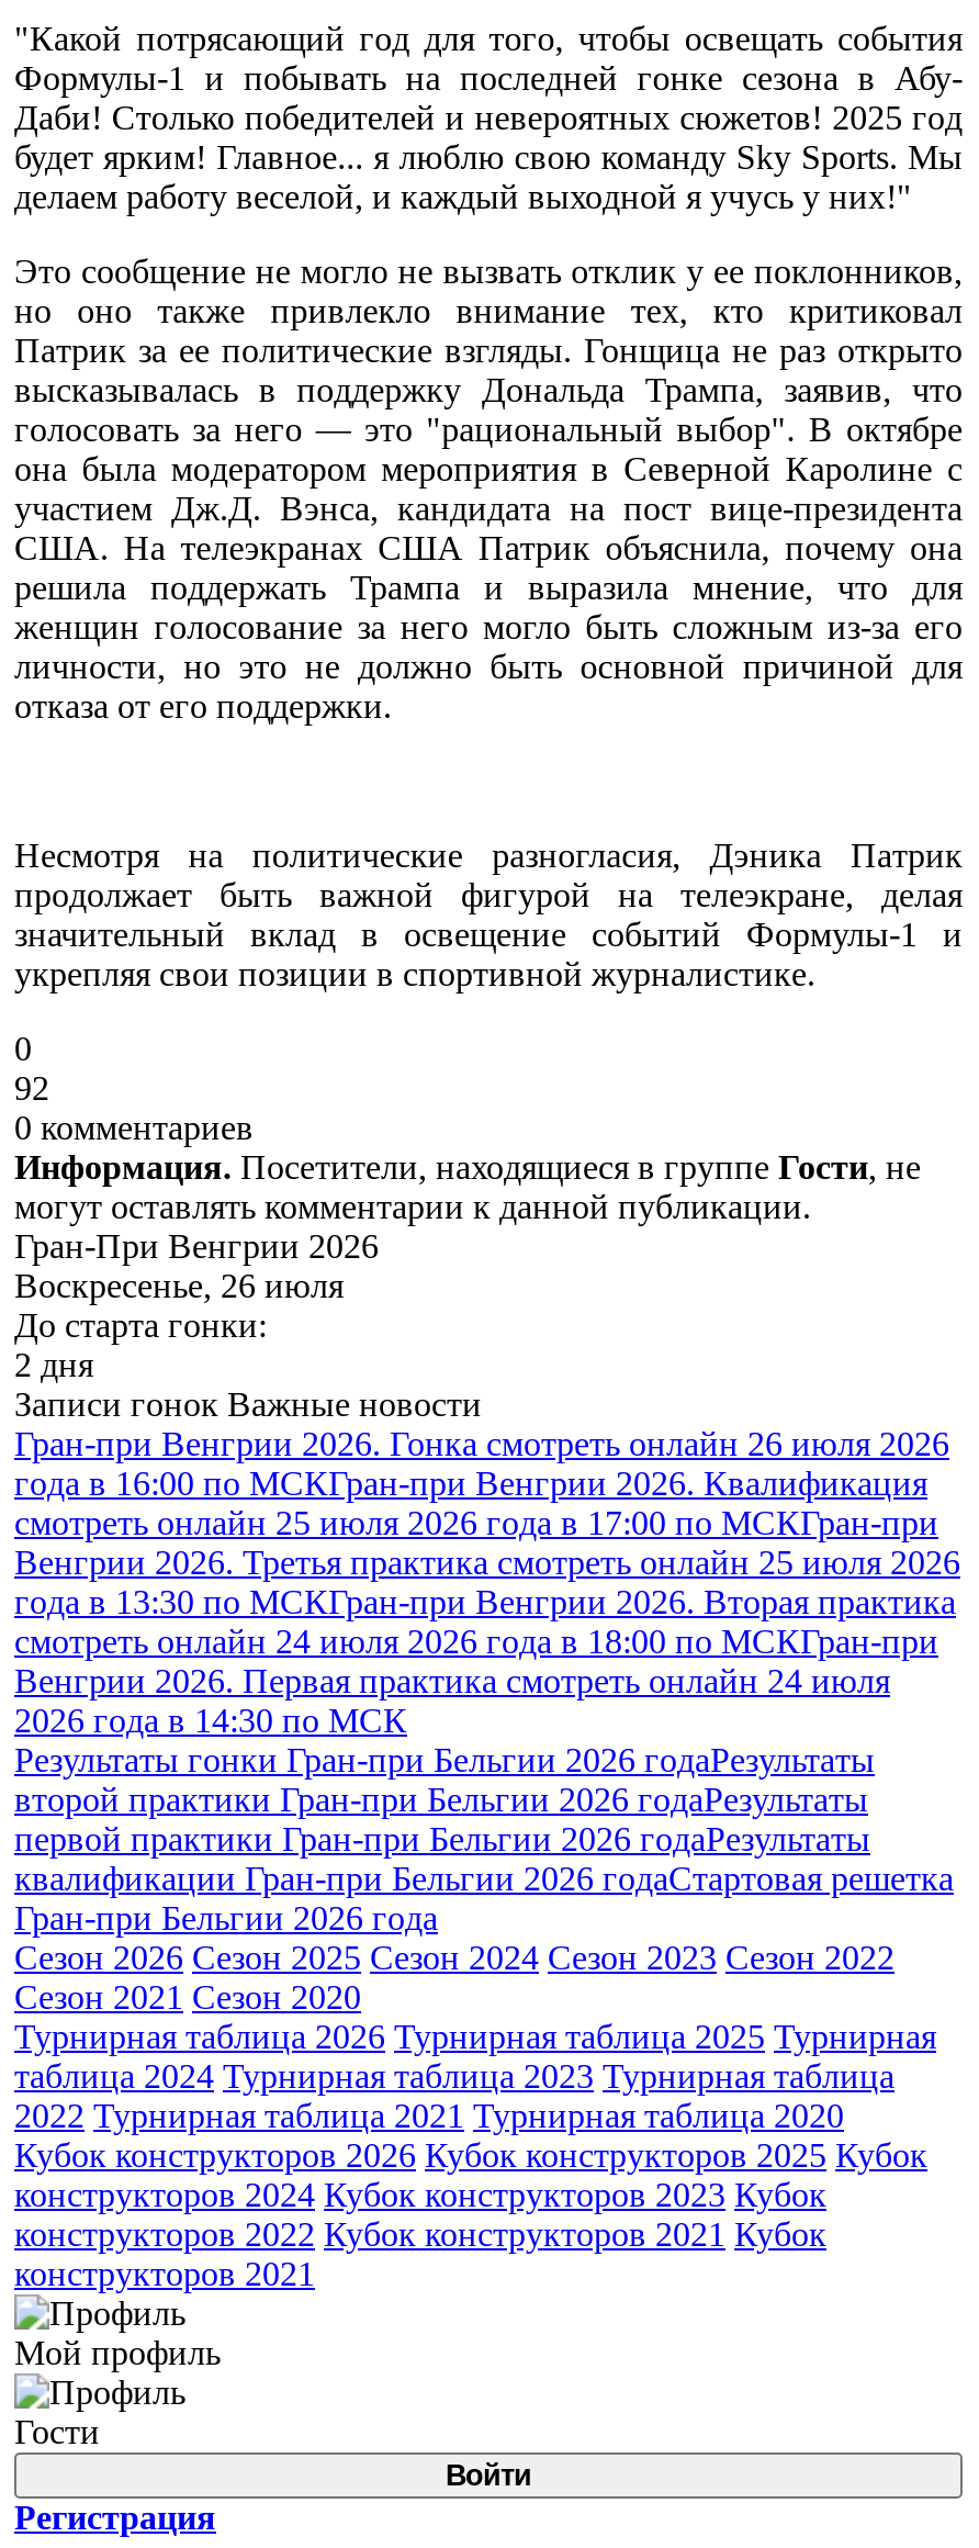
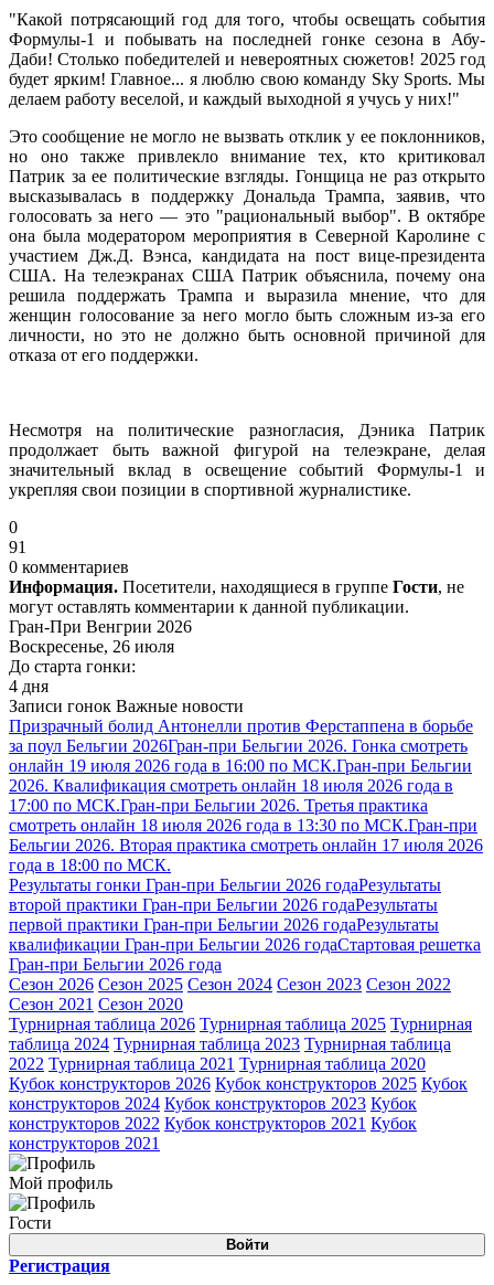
[14,1070,49,1107] 92 -> [9,538,26,557] 91
[14,1347,93,1384] 2 дня -> [9,677,49,696] 4 дня
[14,1426,960,1740] Гран-при Венгрии 2026. Гонка смотреть онлайн 26 июля 2026 | года в 16:00 по МСКГран-при Венгрии 2026. Квалификация | смотреть онлайн 25 июля 2026 года в 17:00 по МСКГран-при | Венгрии 2026. Третья практика смотреть онлайн 25 июля 2026 | года в 13:30 по МСКГран-при Венгрии 2026. Вторая практика | смотреть онлайн 24 июля 2026 года в 18:00 по МСКГран-при | Венгрии 2026. Первая практика смотреть онлайн 24 июля | 2026 года в 14:30 по МСК -> [9,717,483,875] Призрачный болид Антонелли против Ферстаппена в борьбе | за поул Бельгии 2026Гран-при Бельгии 2026. Гонка смотреть | онлайн 19 июля 2026 года в 16:00 по МСК.Гран-при Бельгии | 2026. Квалификация смотреть онлайн 18 июля 2026 года в | 17:00 по МСК.Гран-при Бельгии 2026. Третья практика | смотреть онлайн 18 июля 2026 года в 13:30 по МСК.Гран-при | Бельгии 2026. Вторая практика смотреть онлайн 17 июля 2026 | года в 18:00 по МСК.

